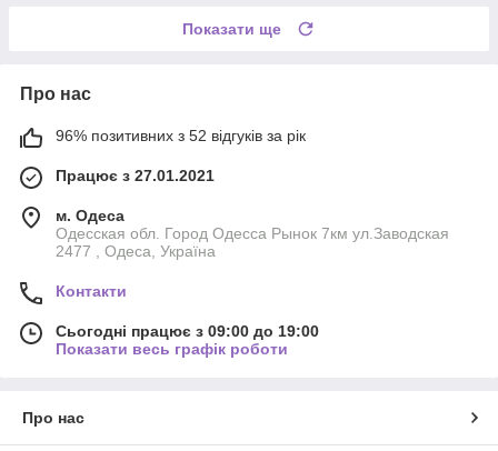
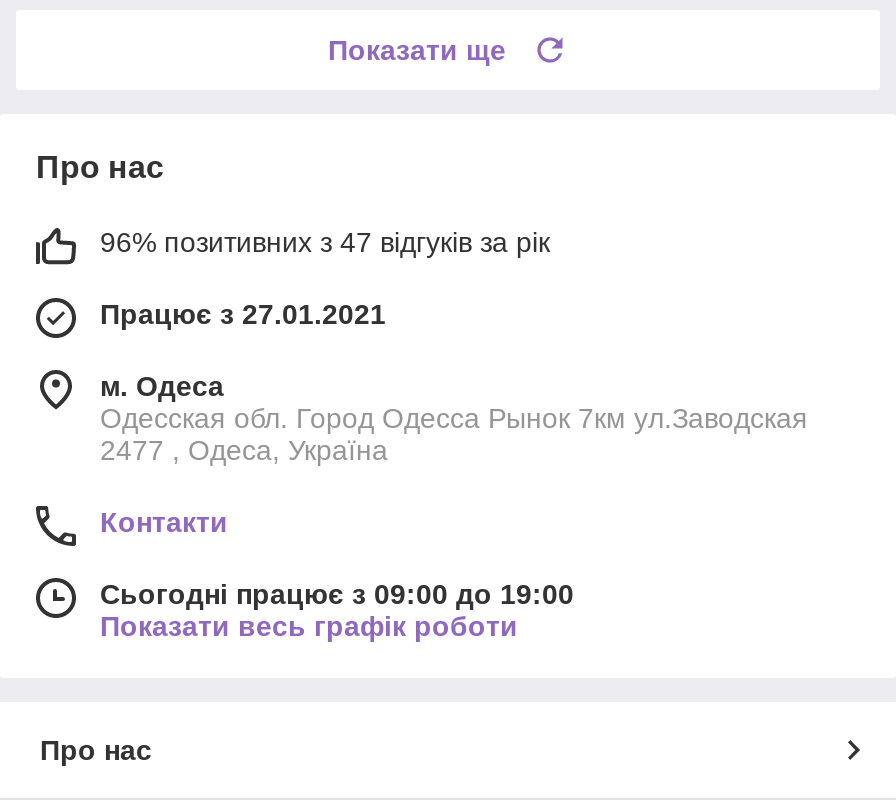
[56,126,306,144] 96% позитивних з 52 відгуків за рік -> [100,226,550,258] 96% позитивних з 47 відгуків за рік

